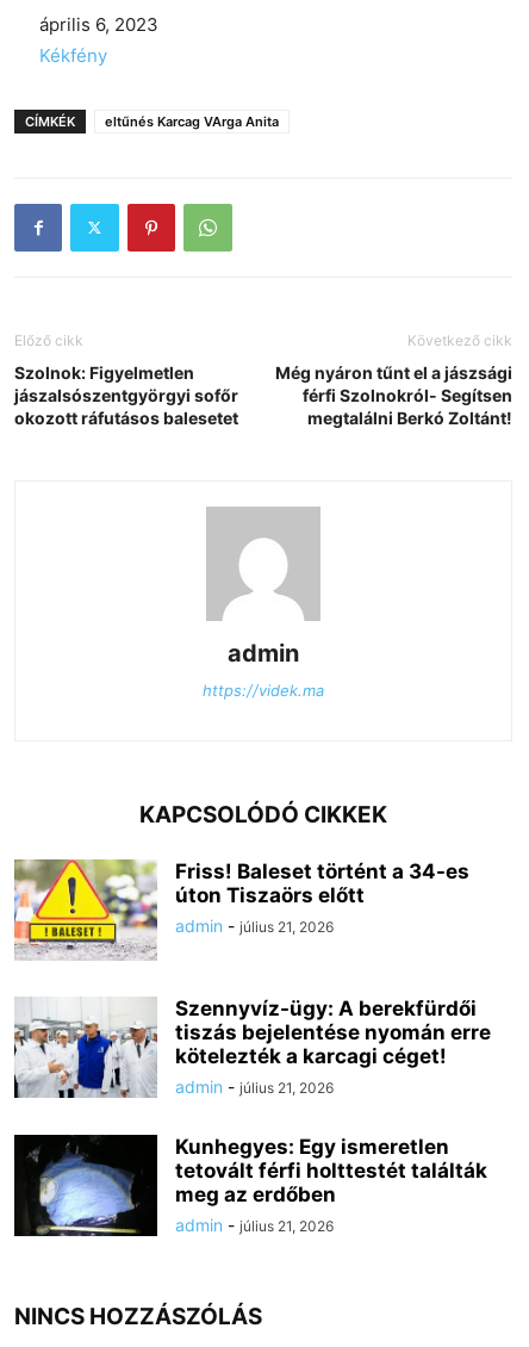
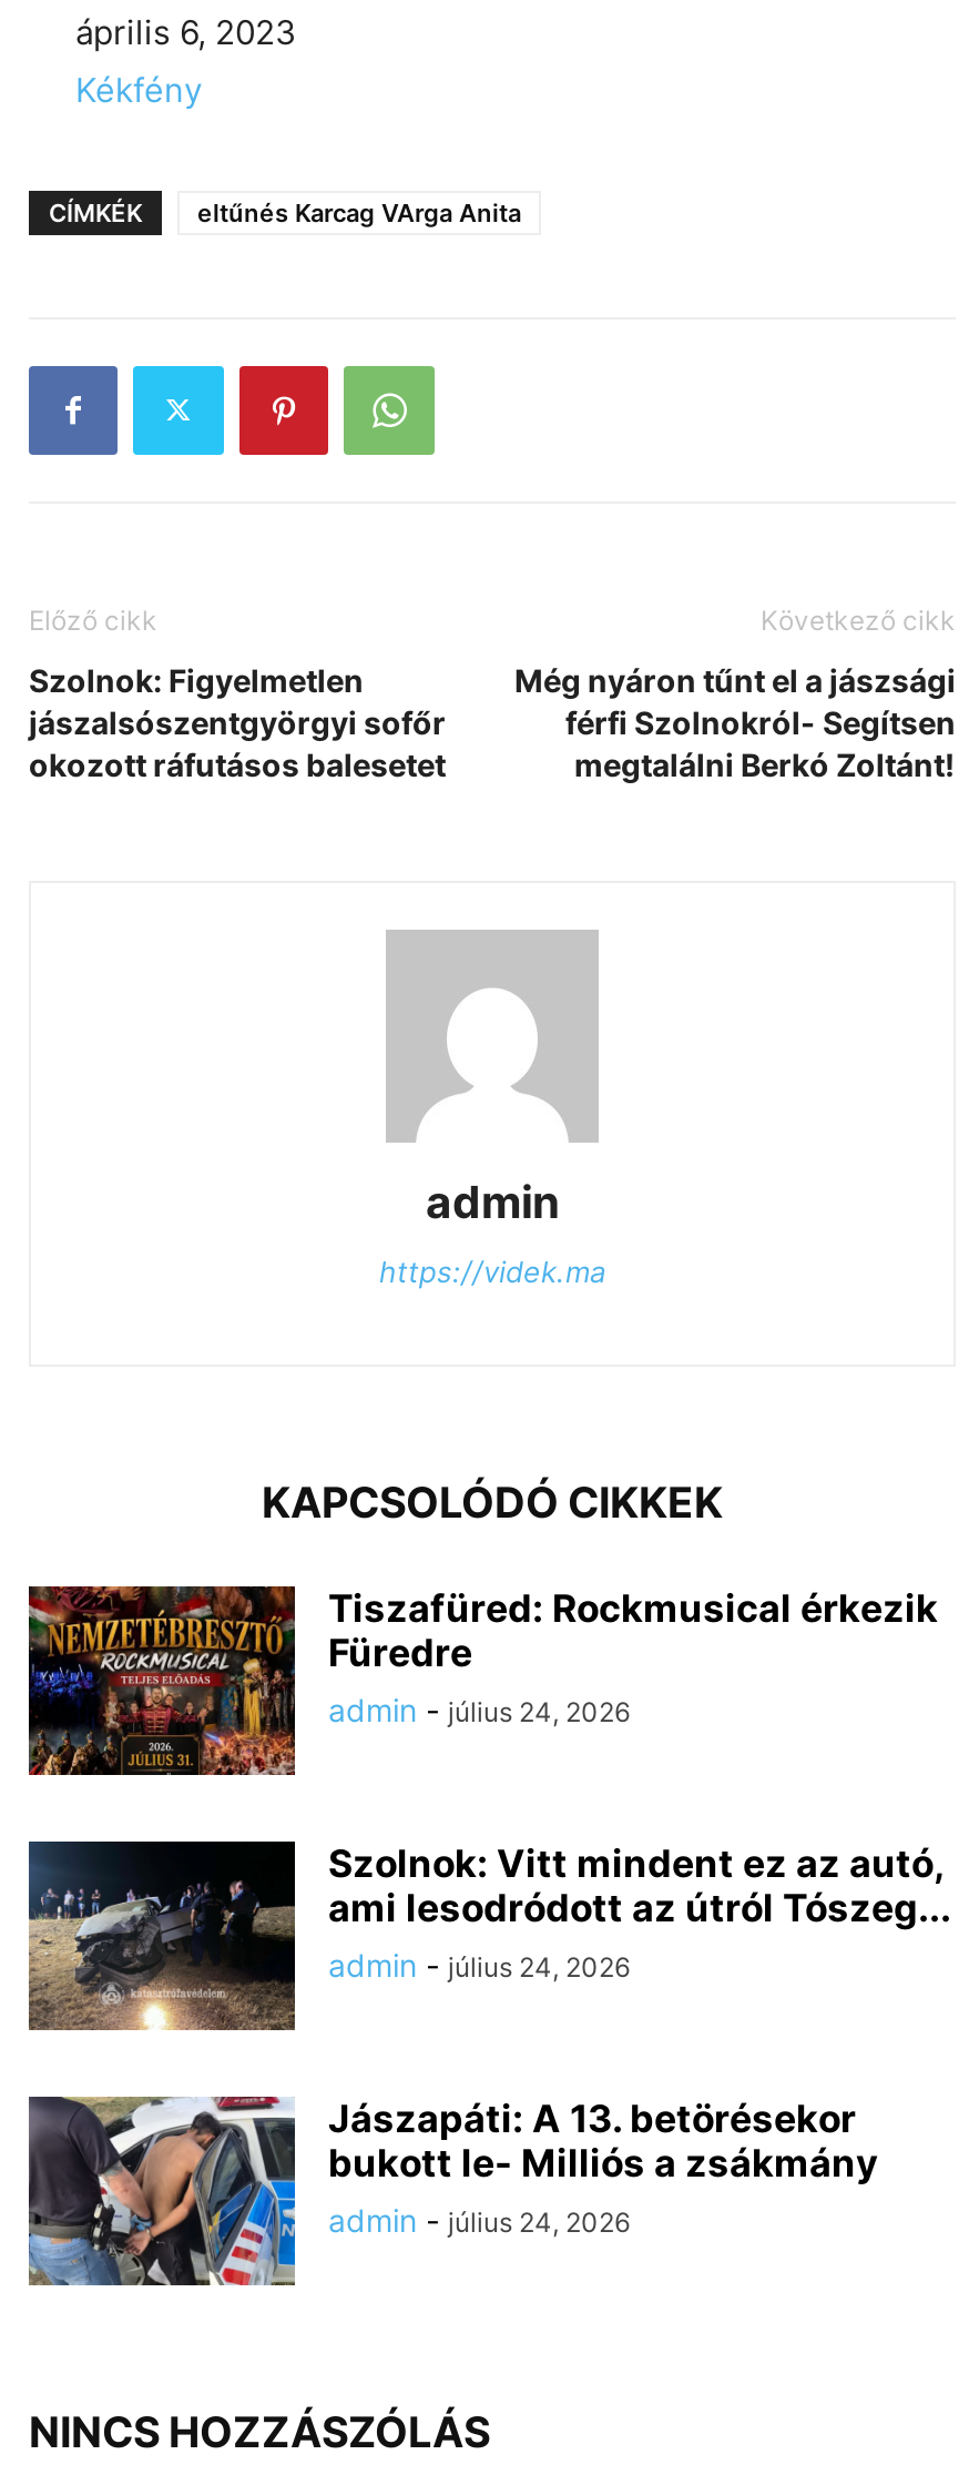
[13,858,469,961] [image] | Friss! Baleset történt a 34-es | úton Tiszaörs előtt | admin - július 21, 2026 -> [27,1584,938,1777] [image] | Tiszafüred: Rockmusical érkezik | Füredre | admin - július 24, 2026
[13,996,491,1099] [image] | Szennyvíz-ügy: A berekfürdői | tiszás bejelentése nyomán erre | kötelezték a karcagi céget! | admin - július 21, 2026 -> [27,1839,951,2032] [image] | Szolnok: Vitt mindent ez az autó, | ami lesodródott az útról Tószeg... | admin - július 24, 2026
[13,1134,487,1237] [image] | Kunhegyes: Egy ismeretlen | tetovált férfi holttestét találták | meg az erdőben | admin - július 21, 2026 -> [27,2094,878,2288] [image] | Jászapáti: A 13. betörésekor | bukott le- Milliós a zsákmány | admin - július 24, 2026

